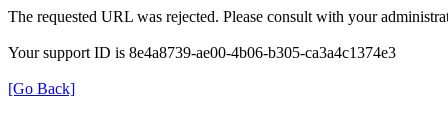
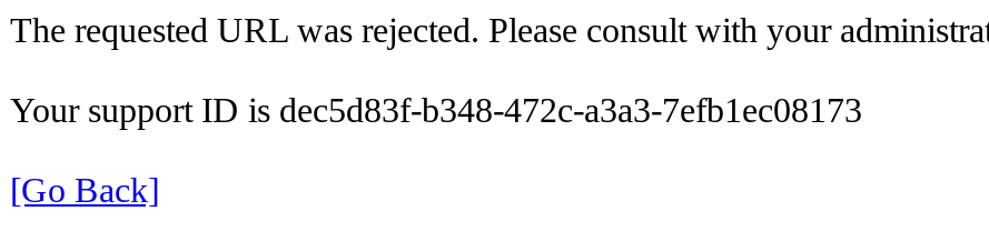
[8,44,396,61] Your support ID is 8e4a8739-ae00-4b06-b305-ca3a4c1374e3 -> [10,91,862,129] Your support ID is dec5d83f-b348-472c-a3a3-7efb1ec08173

